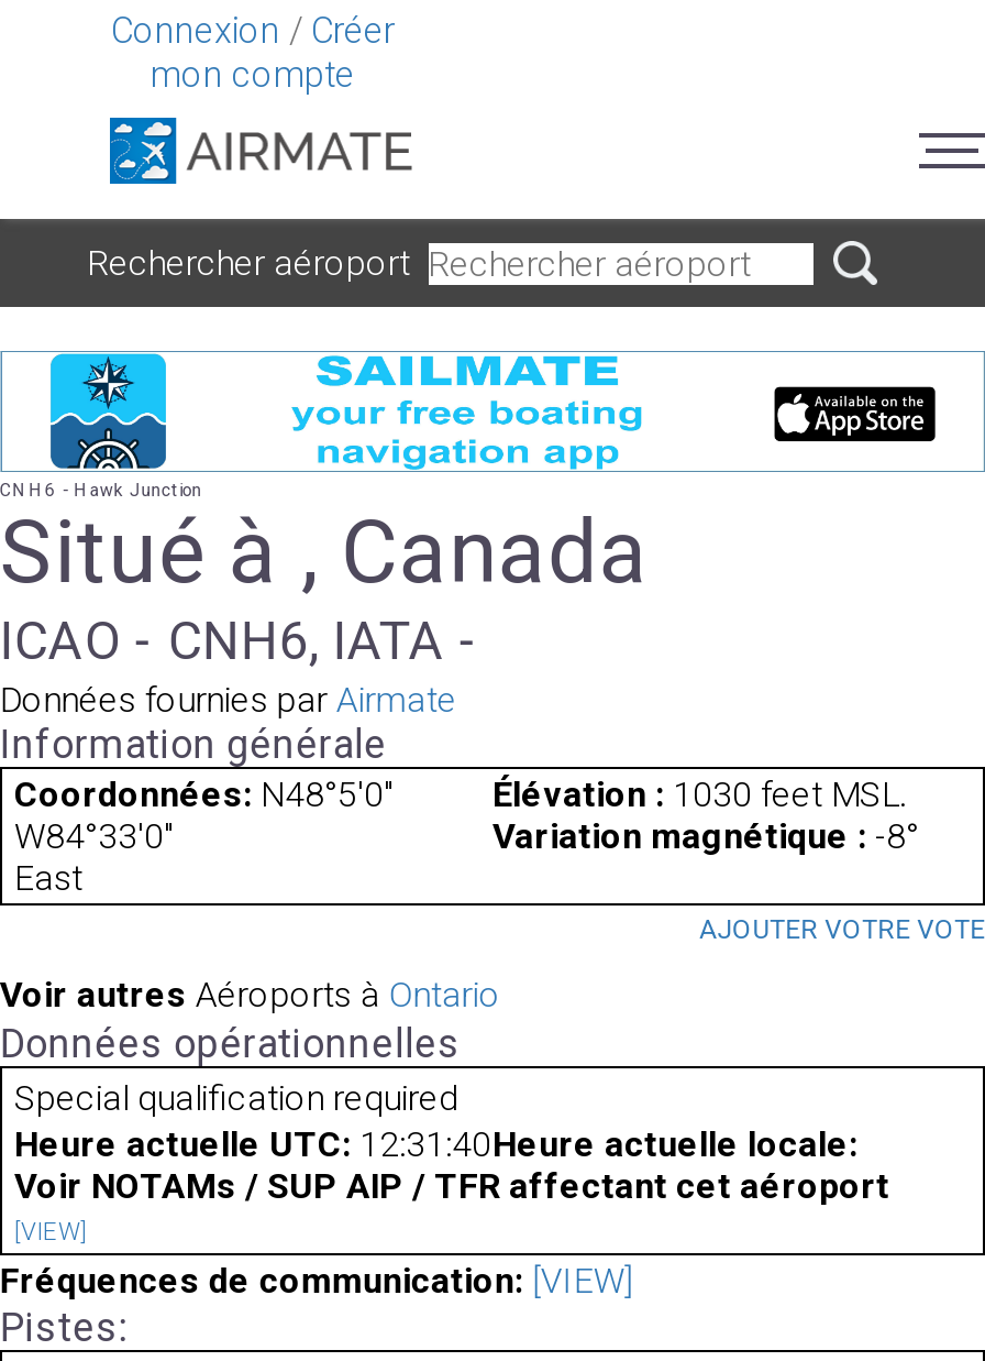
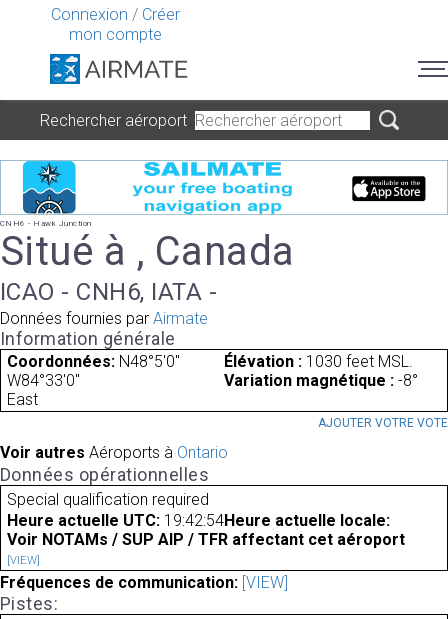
[14,1124,857,1166] Heure actuelle UTC: 12:31:40Heure actuelle locale: -> [6,511,390,530] Heure actuelle UTC: 19:42:54Heure actuelle locale:

